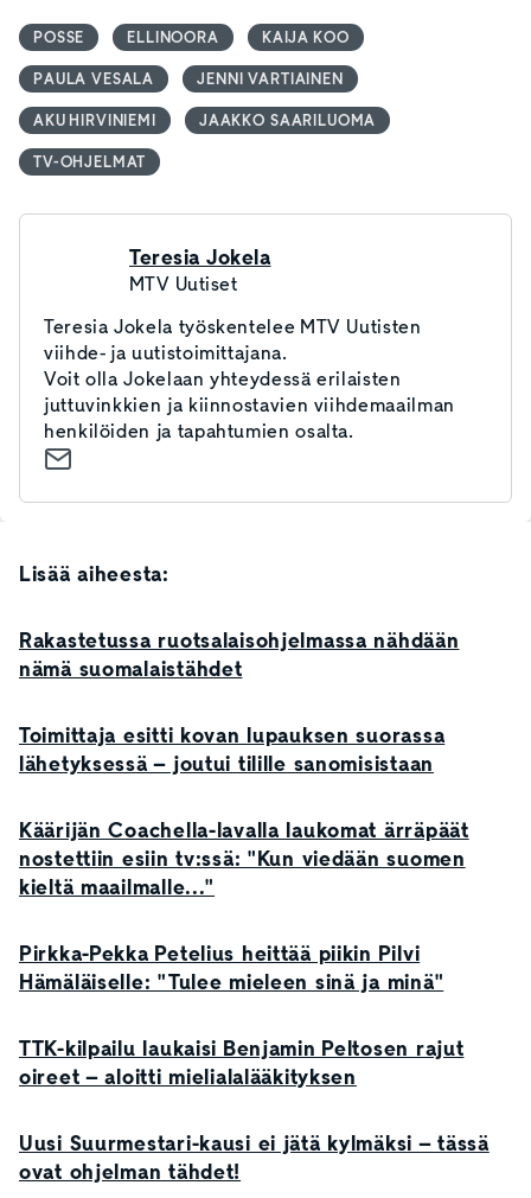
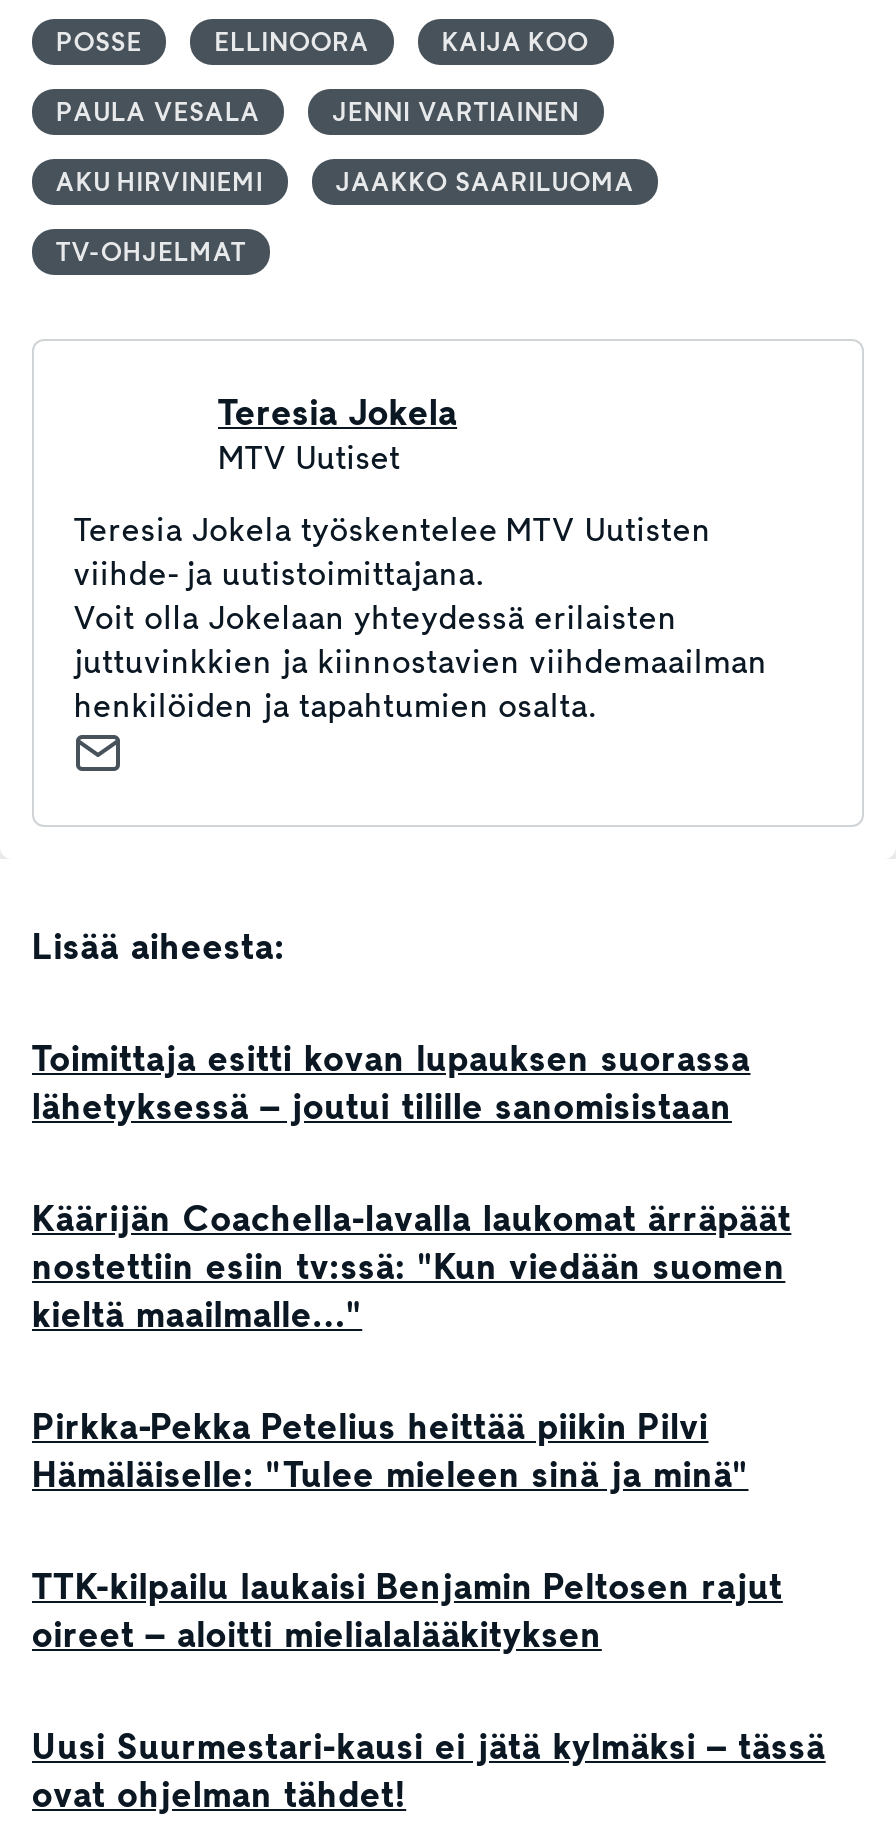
[19,626,459,683] Rakastetussa ruotsalaisohjelmassa nähdään | nämä suomalaistähdet -> none

